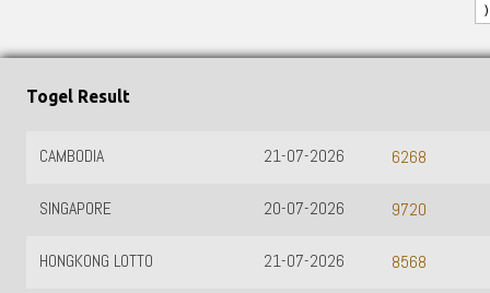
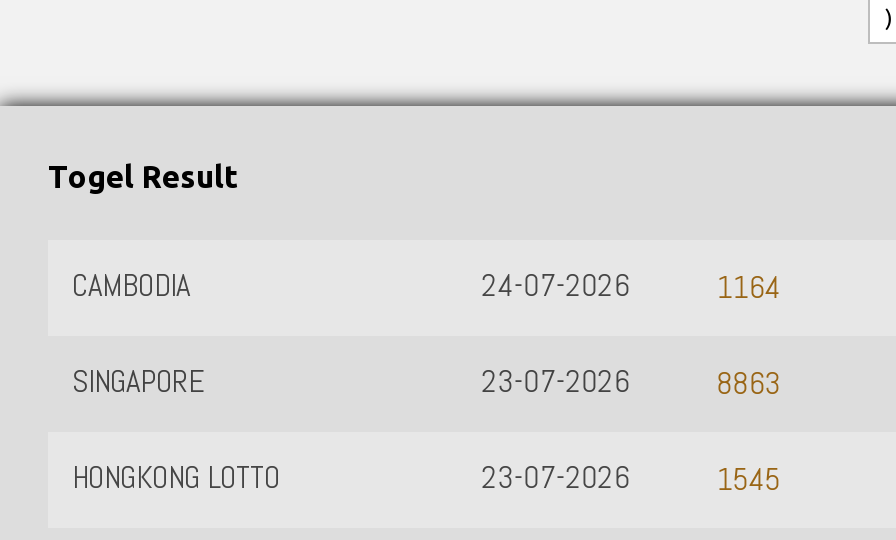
[263,146,344,168] 21-07-2026 -> [481,267,629,307] 24-07-2026
[392,146,427,168] 6268 -> [717,268,781,308] 1164
[263,198,344,220] 20-07-2026 -> [481,363,629,403] 23-07-2026
[392,199,427,221] 9720 -> [717,364,781,404] 8863
[263,251,344,273] 21-07-2026 -> [481,459,629,499] 23-07-2026
[392,251,427,273] 8568 -> [717,460,781,500] 1545

